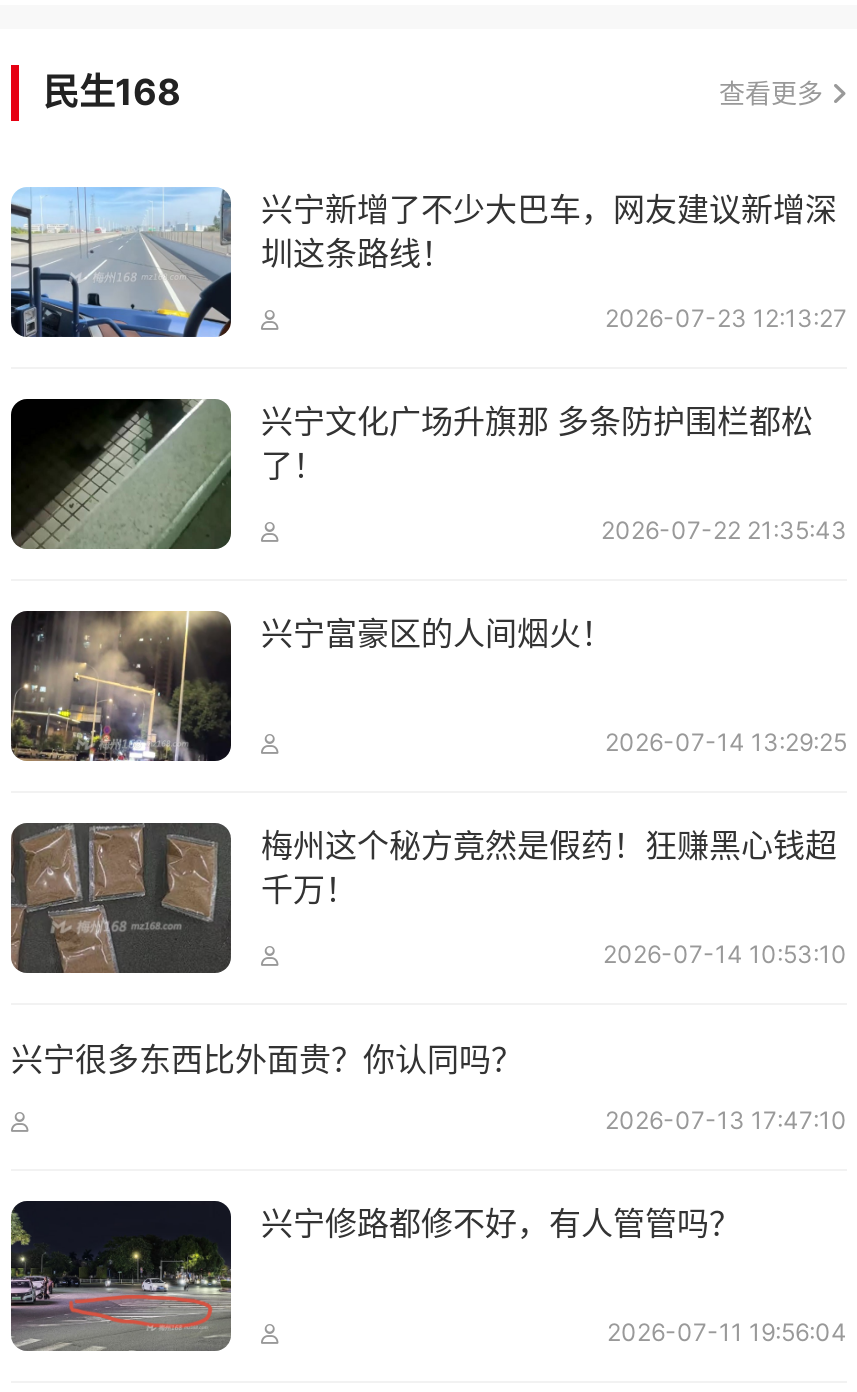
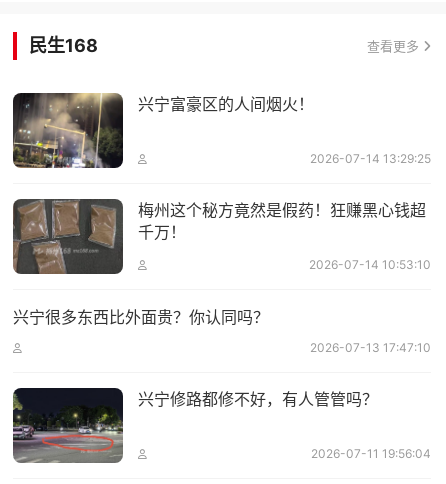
[9,187,847,545] [image] | 兴宁新增了不少大巴车，网友建议新增深 | 圳这条路线！ | 2026-07-23 12:13:27 | 兴宁文化广场升旗那 多条防护围栏都松 | 了！ | 2026-07-22 21:35:43 -> none
[9,399,231,549] [image] -> none

